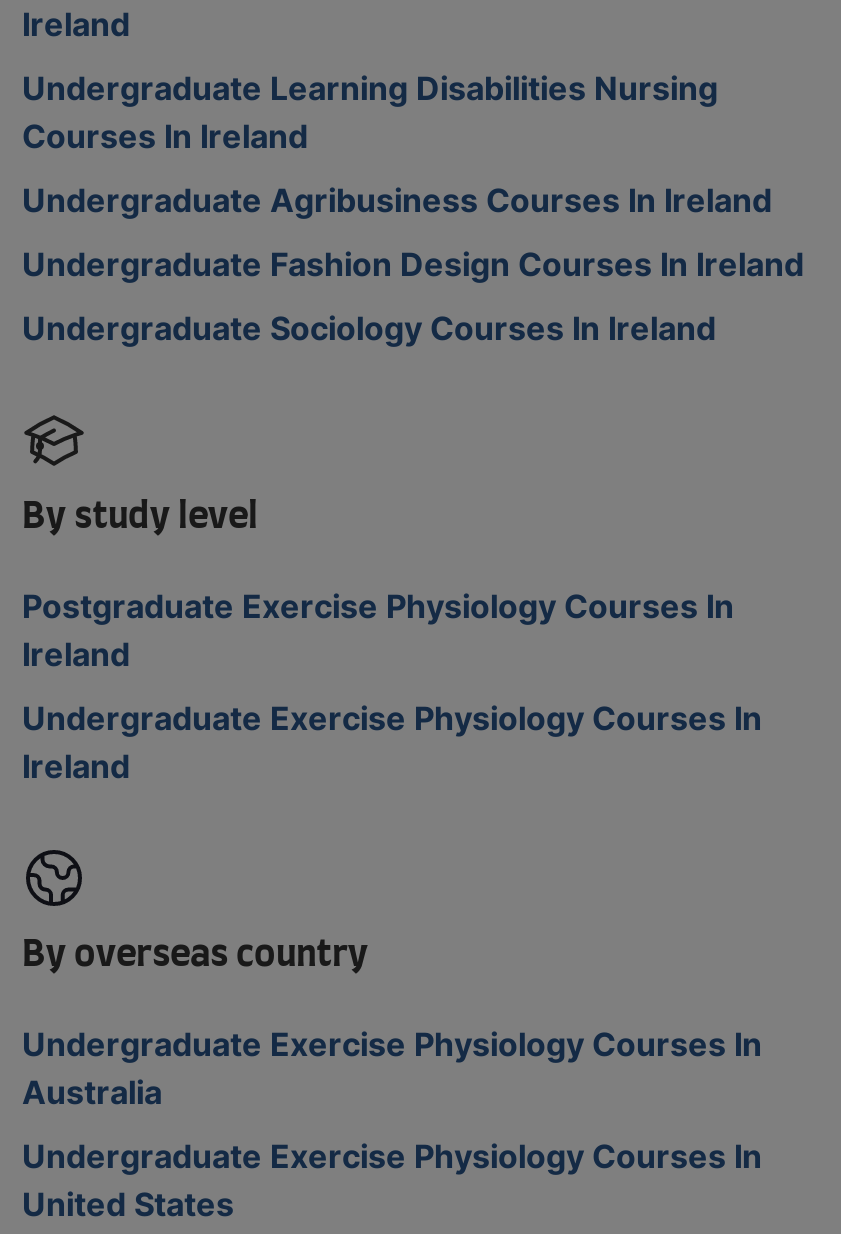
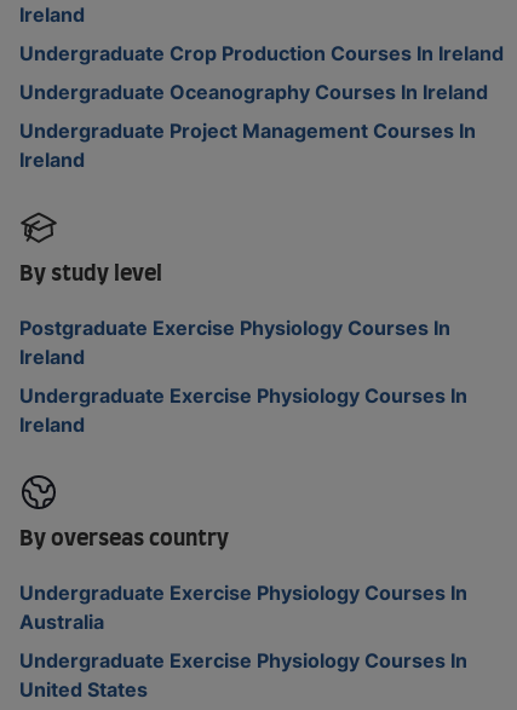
[22,68,804,348] Undergraduate Learning Disabilities Nursing | Courses In Ireland | Undergraduate Agribusiness Courses In Ireland | Undergraduate Fashion Design Courses In Ireland | Undergraduate Sociology Courses In Ireland -> [19,41,504,172] Undergraduate Crop Production Courses In Ireland | Undergraduate Oceanography Courses In Ireland | Undergraduate Project Management Courses In | Ireland

